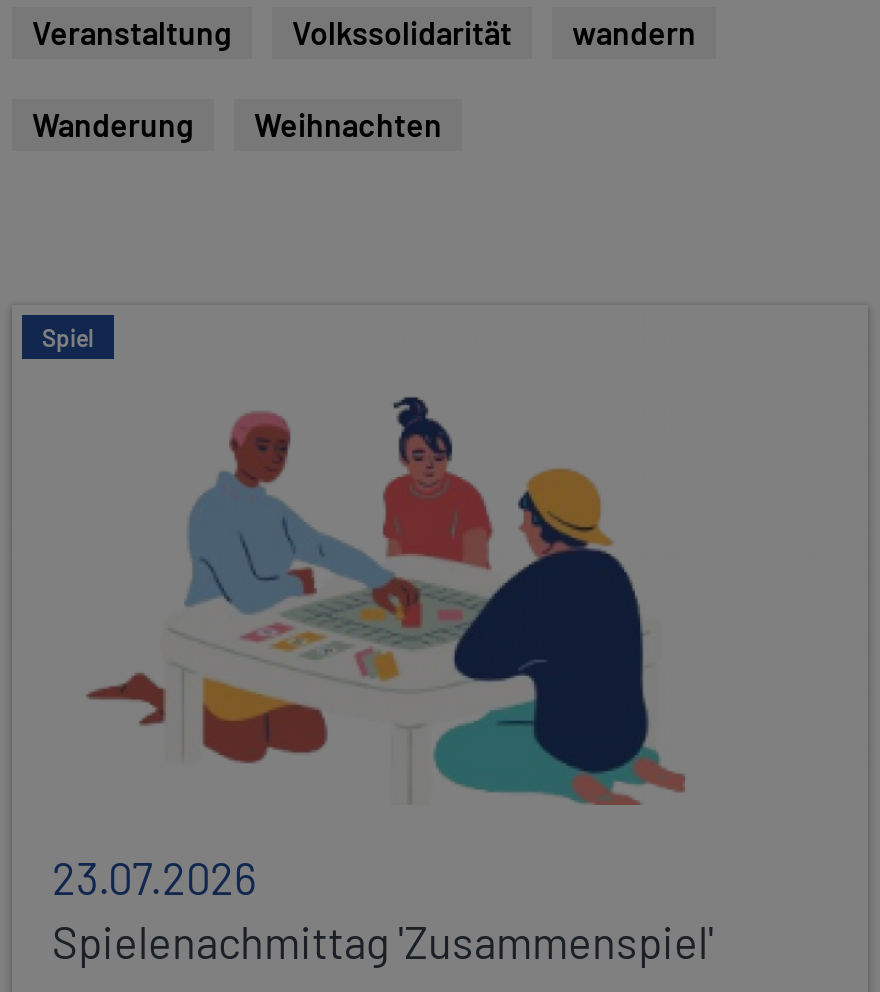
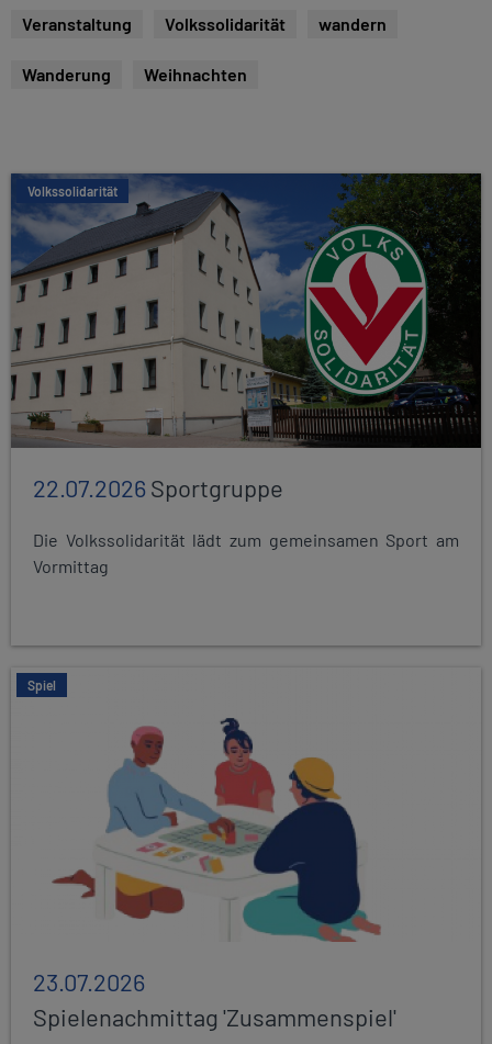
none -> [10,172,482,449] [image] | Volkssolidarität
none -> [33,473,459,577] 22.07.2026 Sportgruppe | Die Volkssolidarität lädt zum gemeinsamen Sport am | Vormittag

